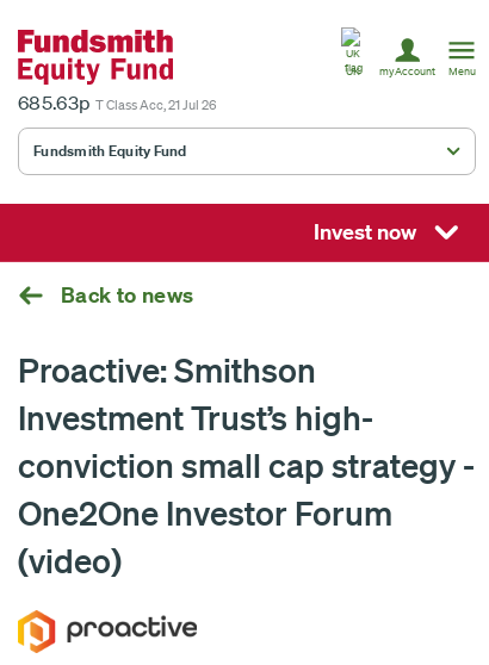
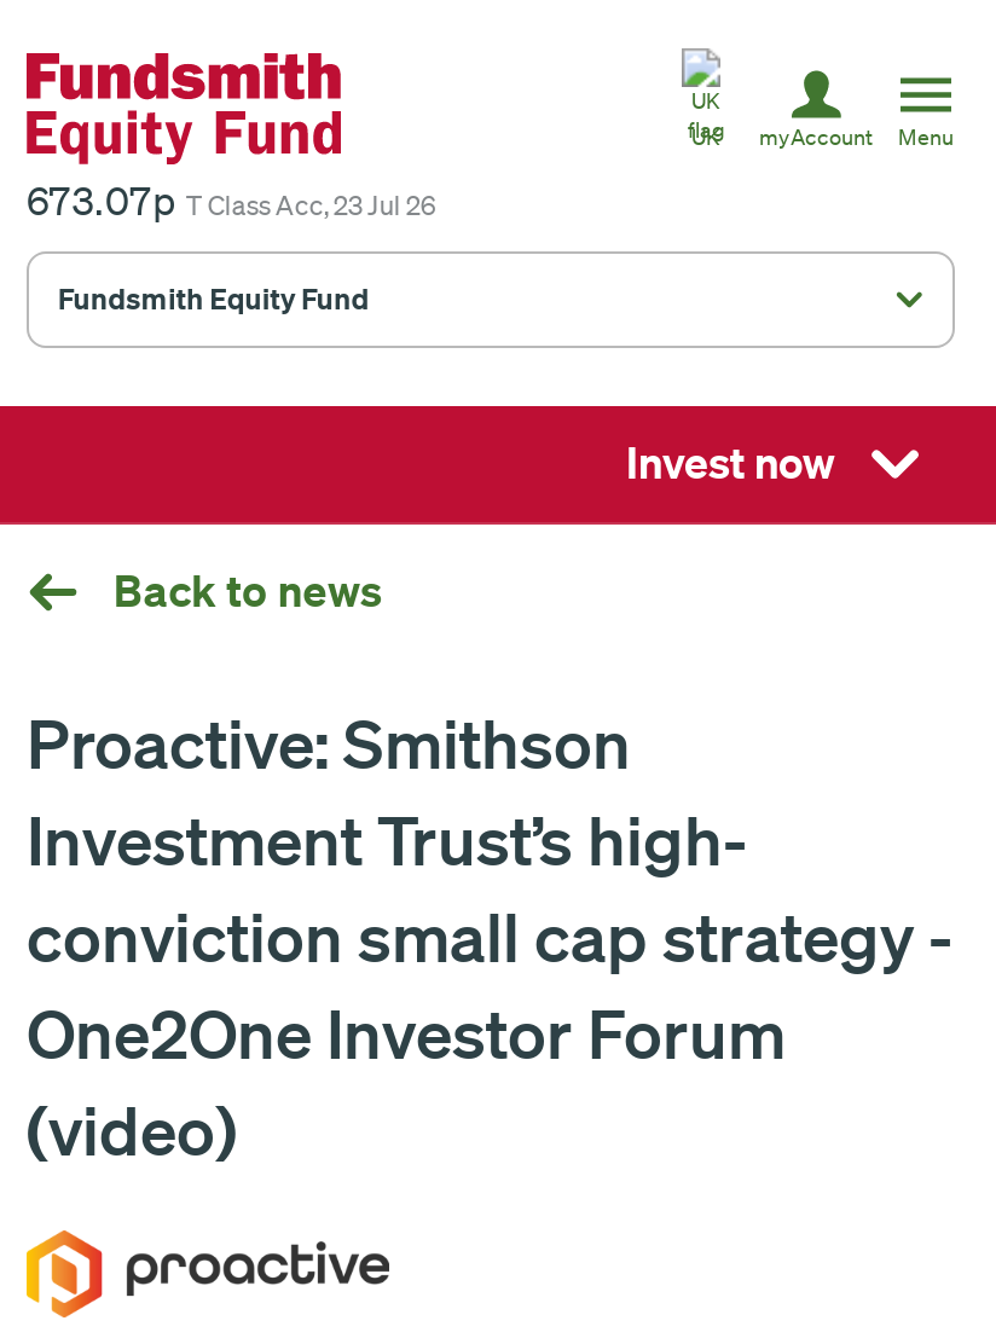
[18,90,216,114] 685.63p T Class Acc, 21 Jul 26 -> [27,176,435,225] 673.07p T Class Acc, 23 Jul 26

